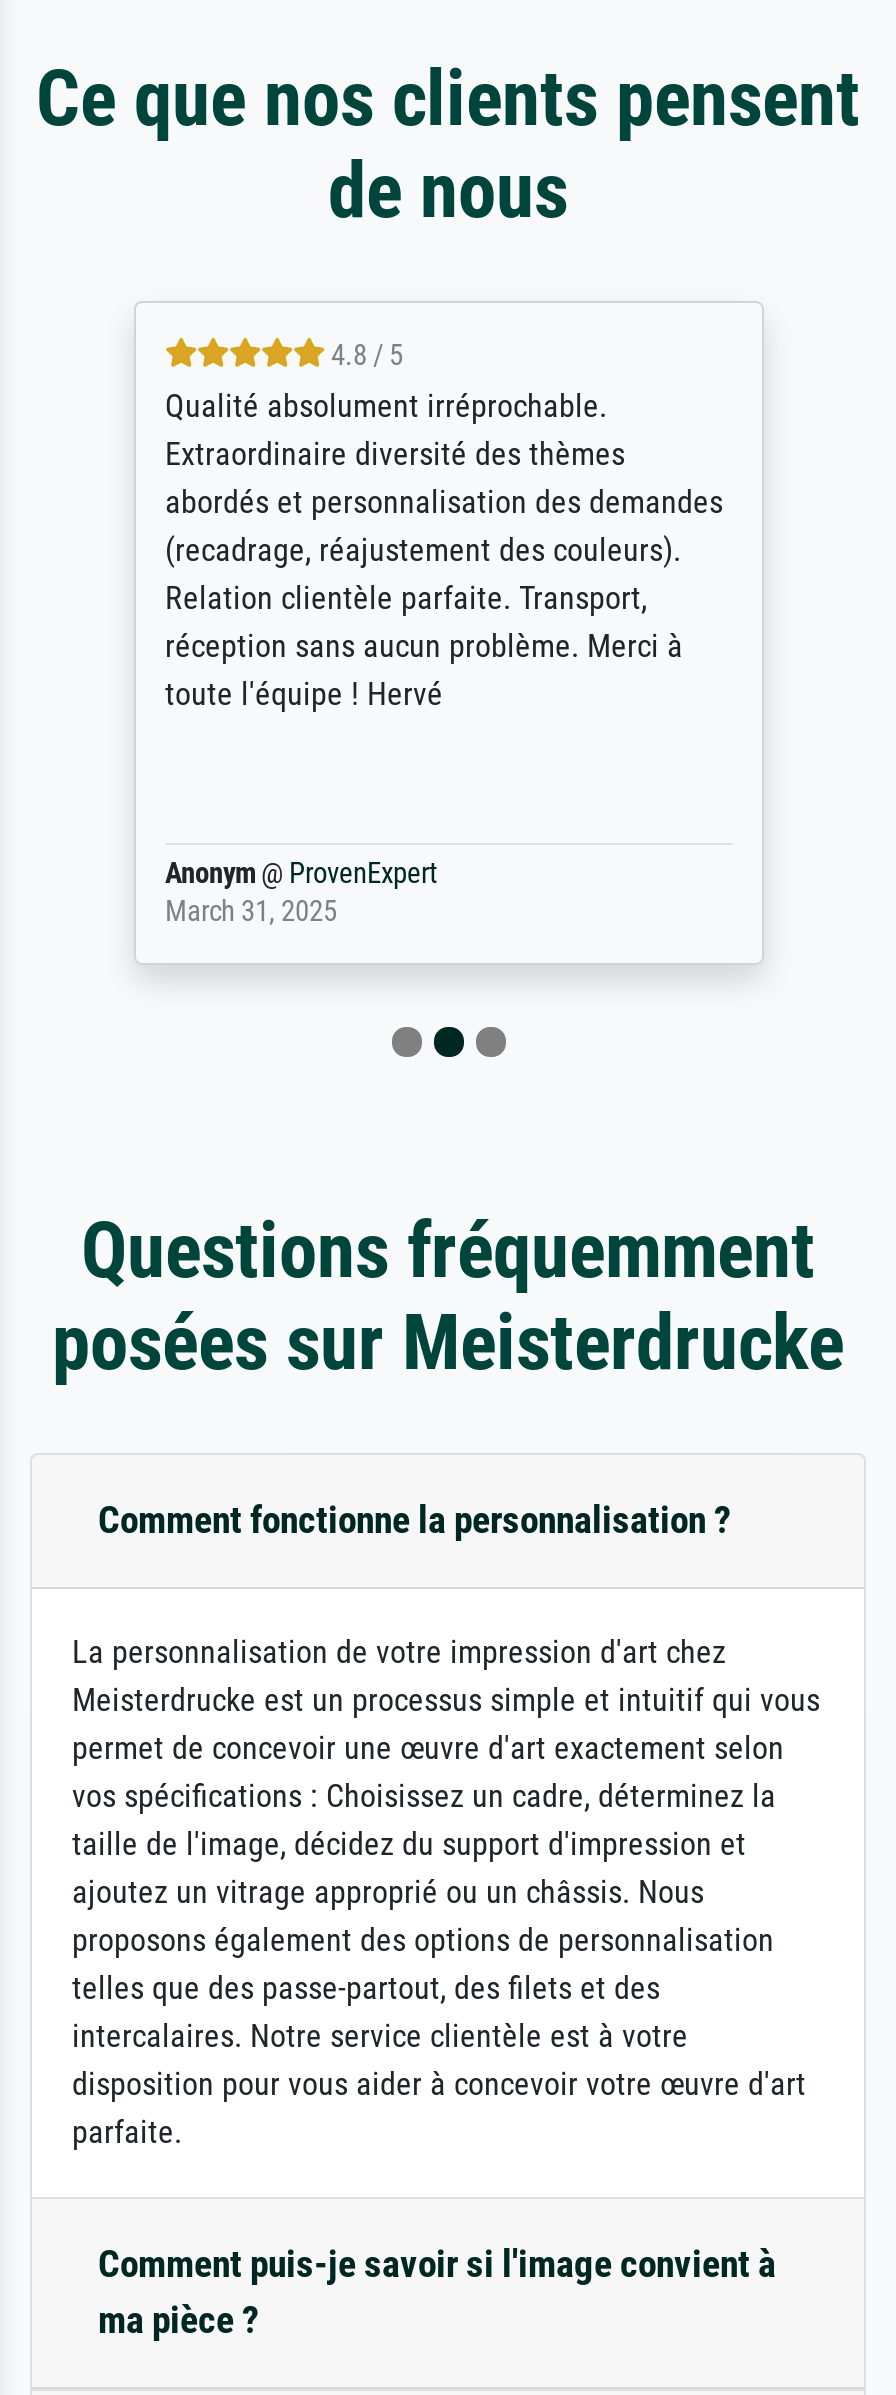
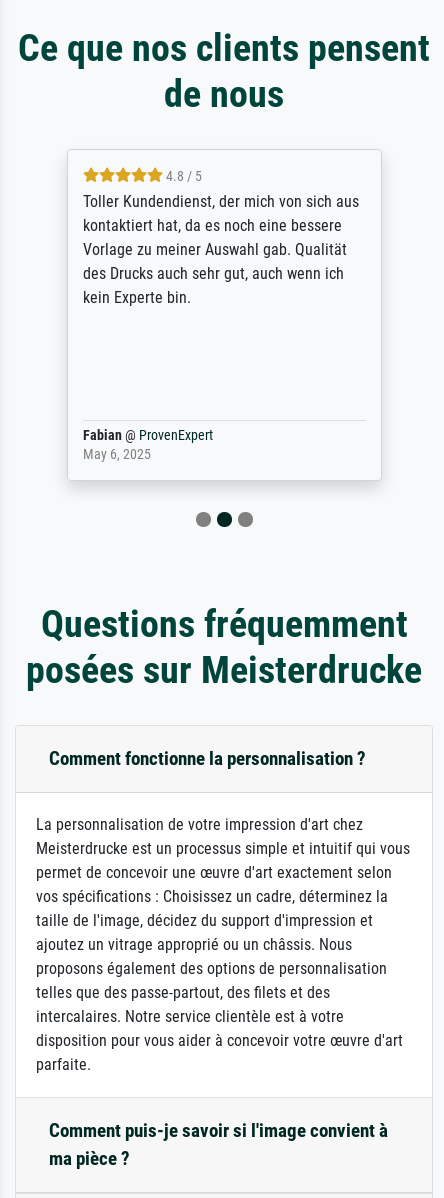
[165,386,723,712] Qualité absolument irréprochable. | Extraordinaire diversité des thèmes | abordés et personnalisation des demandes | (recadrage, réajustement des couleurs). | Relation clientèle parfaite. Transport, | réception sans aucun problème. Merci à | toute l'équipe ! Hervé -> [82,191,358,306] Toller Kundendienst, der mich von sich aus | kontaktiert hat, da es noch eine bessere | Vorlage zu meiner Auswahl gab. Qualität | des Drucks auch sehr gut, auch wenn ich | kein Experte bin.
[165,856,437,928] Anonym @ ProvenExpert | March 31, 2025 -> [82,426,212,462] Fabian @ ProvenExpert | May 6, 2025

